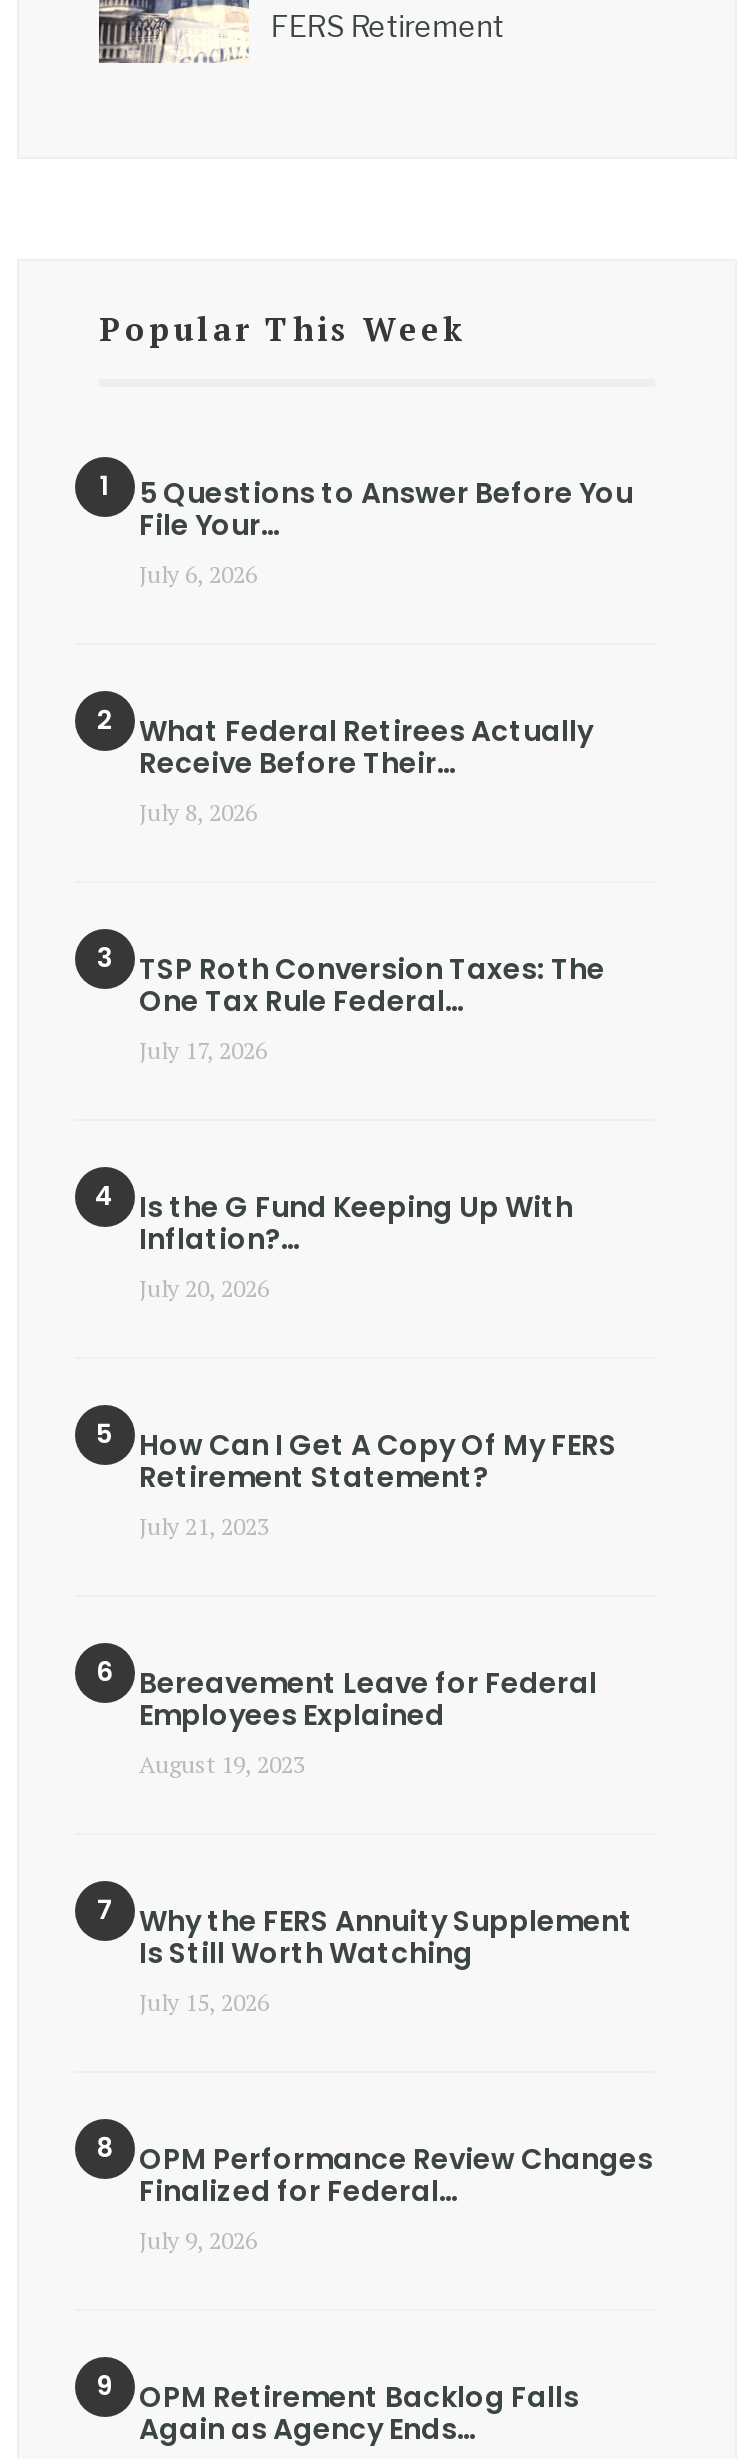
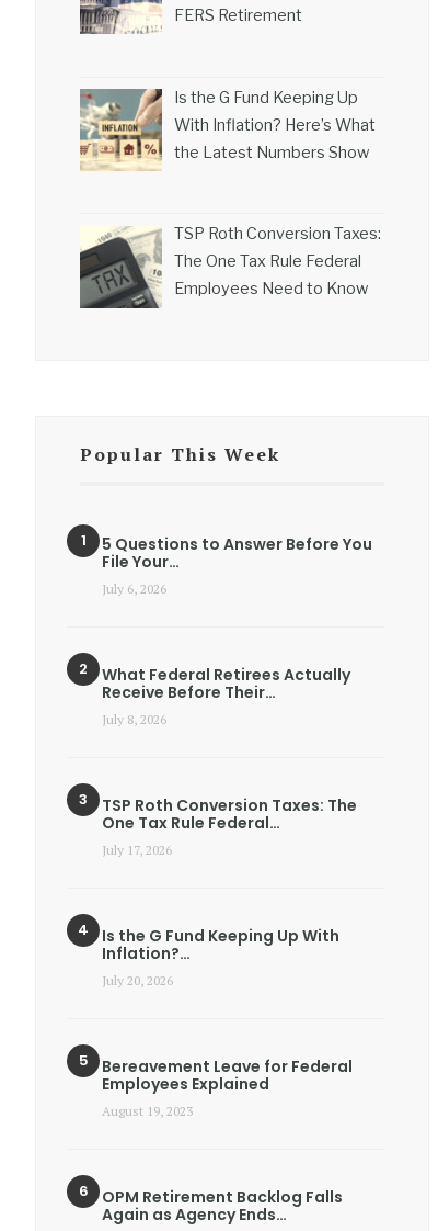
none -> [80,87,375,171] [image] | Is the G Fund Keeping Up | With Inflation? Here’s What | the Latest Numbers Show
none -> [80,224,381,309] [image] | TSP Roth Conversion Taxes: | The One Tax Rule Federal | Employees Need to Know
moved [99,306,633,1302] -> [80,442,372,988]: Popular This Week | 5 Questions to Answer Before You | File Your… | ... | Inflation?… | July 20, 2026
[139,1424,617,1540] How Can I Get A Copy Of My FERS | Retirement Statement? | July 21, 2023 -> none
moved [139,1662,597,1778] -> [102,1055,353,1119]: Bereavement Leave for Federal | Employees Explained | August 19, 2023
[139,1900,633,2016] Why the FERS Annuity Supplement | Is Still Worth Watching | July 15, 2026 -> none
[139,2138,653,2254] OPM Performance Review Changes | Finalized for Federal… | July 9, 2026 -> none

